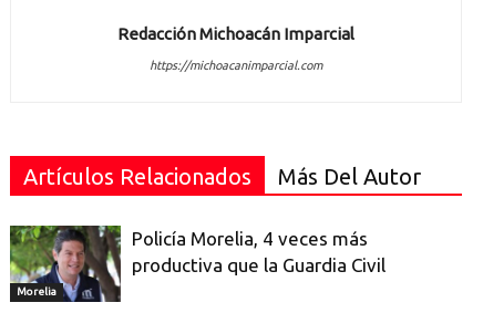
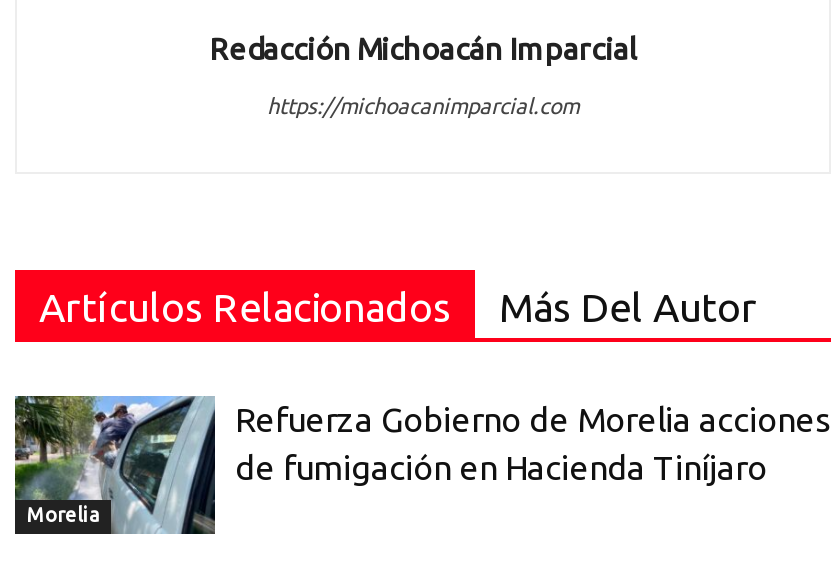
[10,225,386,303] [image] | Policía Morelia, 4 veces más | productiva que la Guardia Civil -> [15,394,831,534] [image] | Refuerza Gobierno de Morelia acciones | de fumigación en Hacienda Tiníjaro

